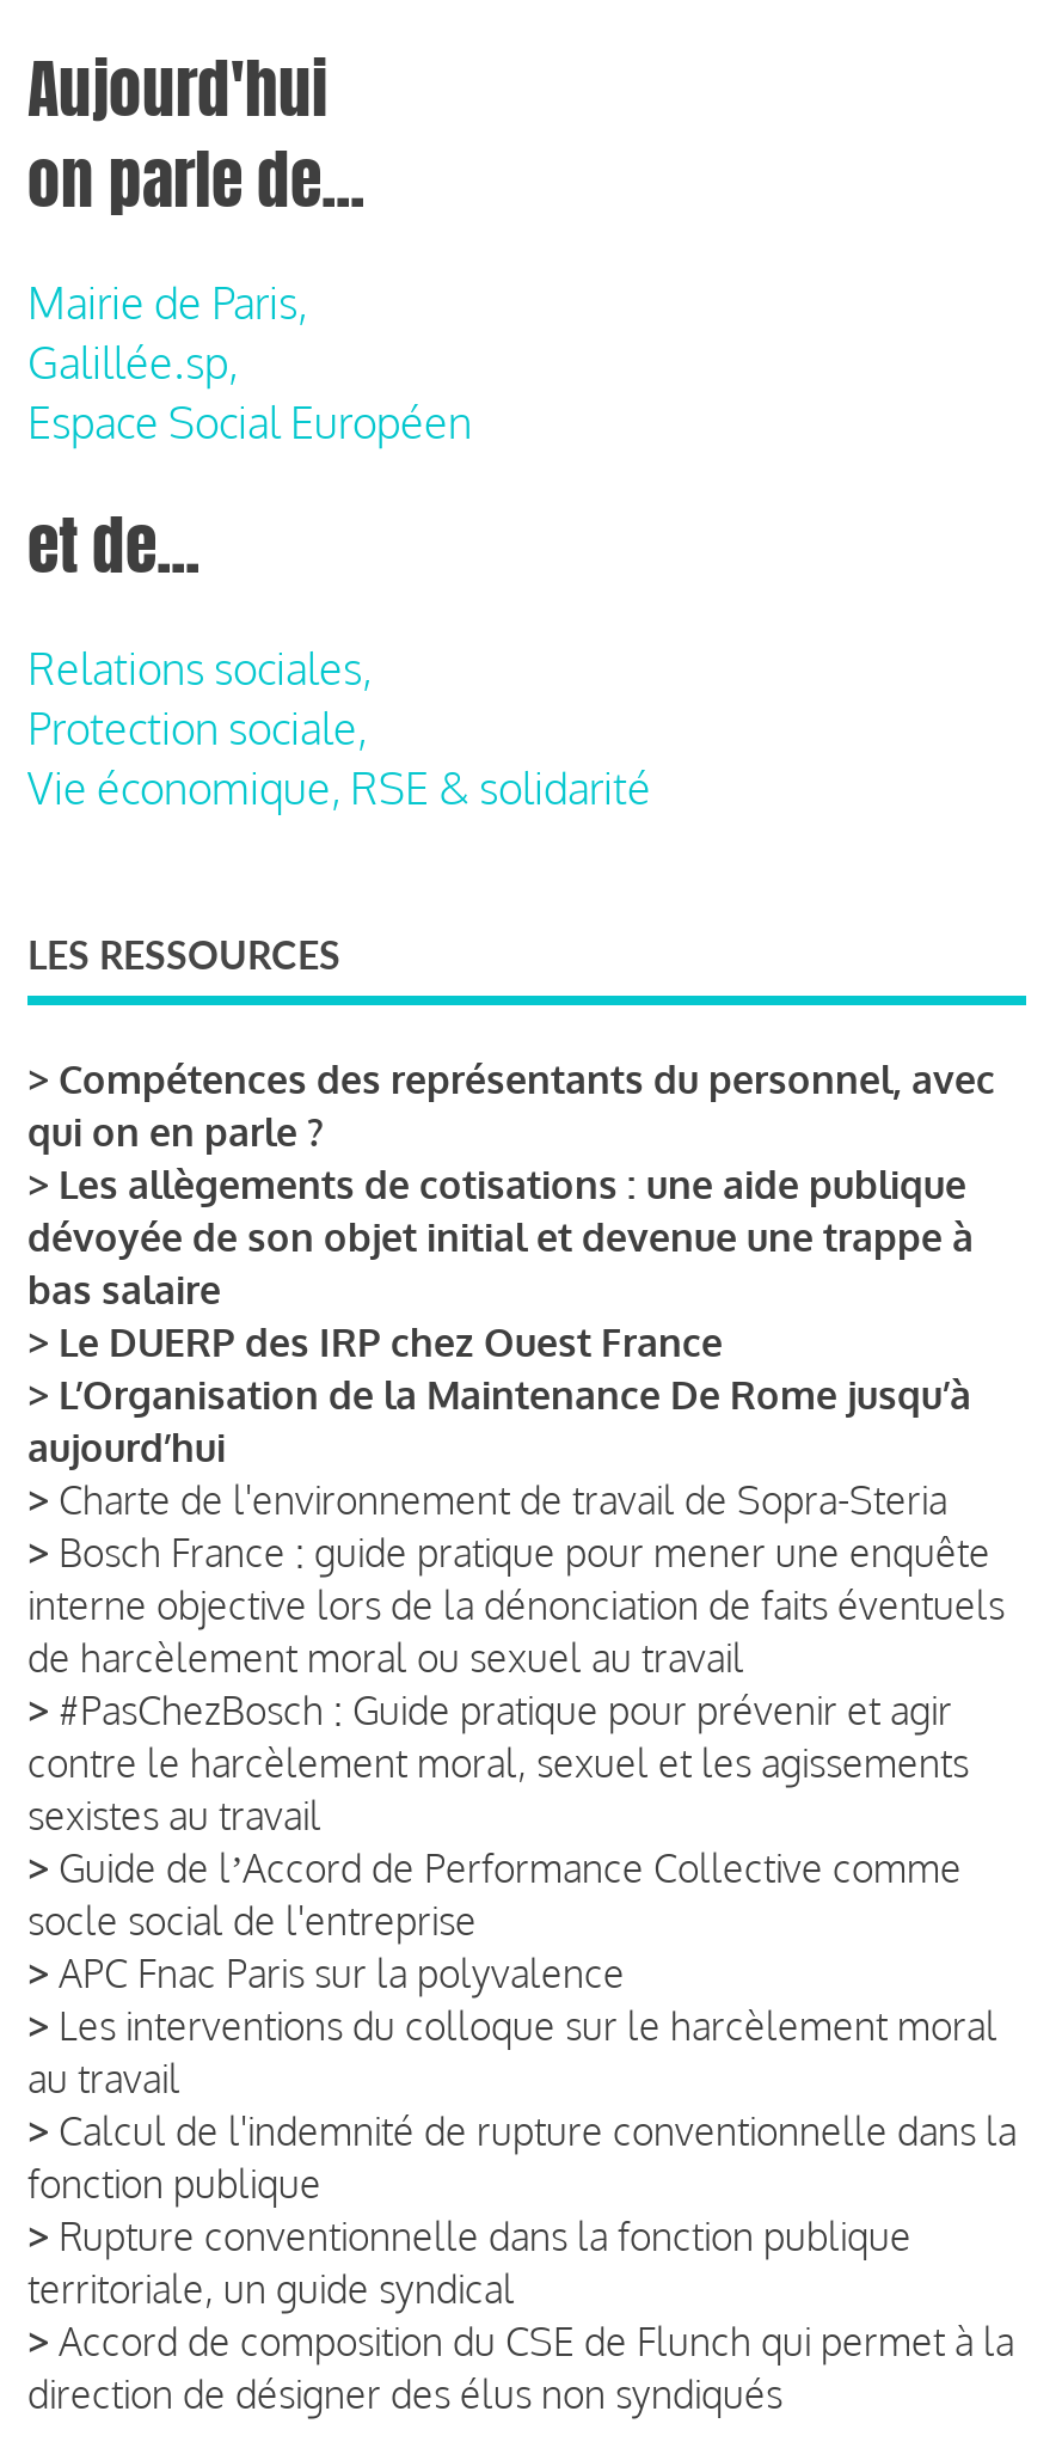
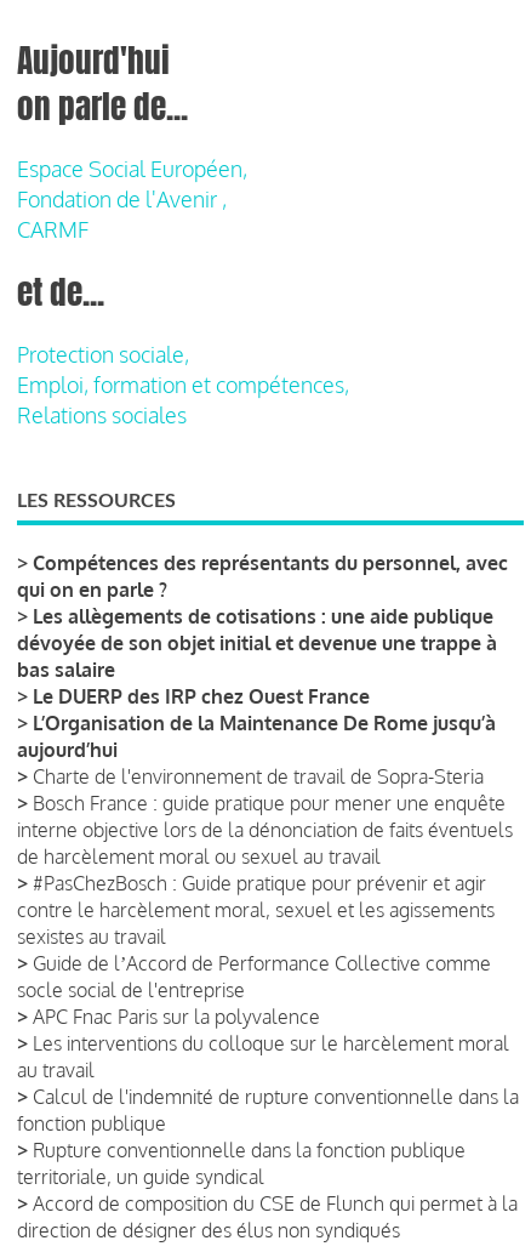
[27,276,472,448] Mairie de Paris, | Galillée.sp, | Espace Social Européen -> [17,155,247,242] Espace Social Européen, | Fondation de l'Avenir , | CARMF
[27,641,372,694] Relations sociales, -> none
moved [27,701,367,754] -> [17,341,189,367]: Protection sociale,
[27,761,651,814] Vie économique, RSE & solidarité -> [17,371,349,428] Emploi, formation et compétences, | Relations sociales

